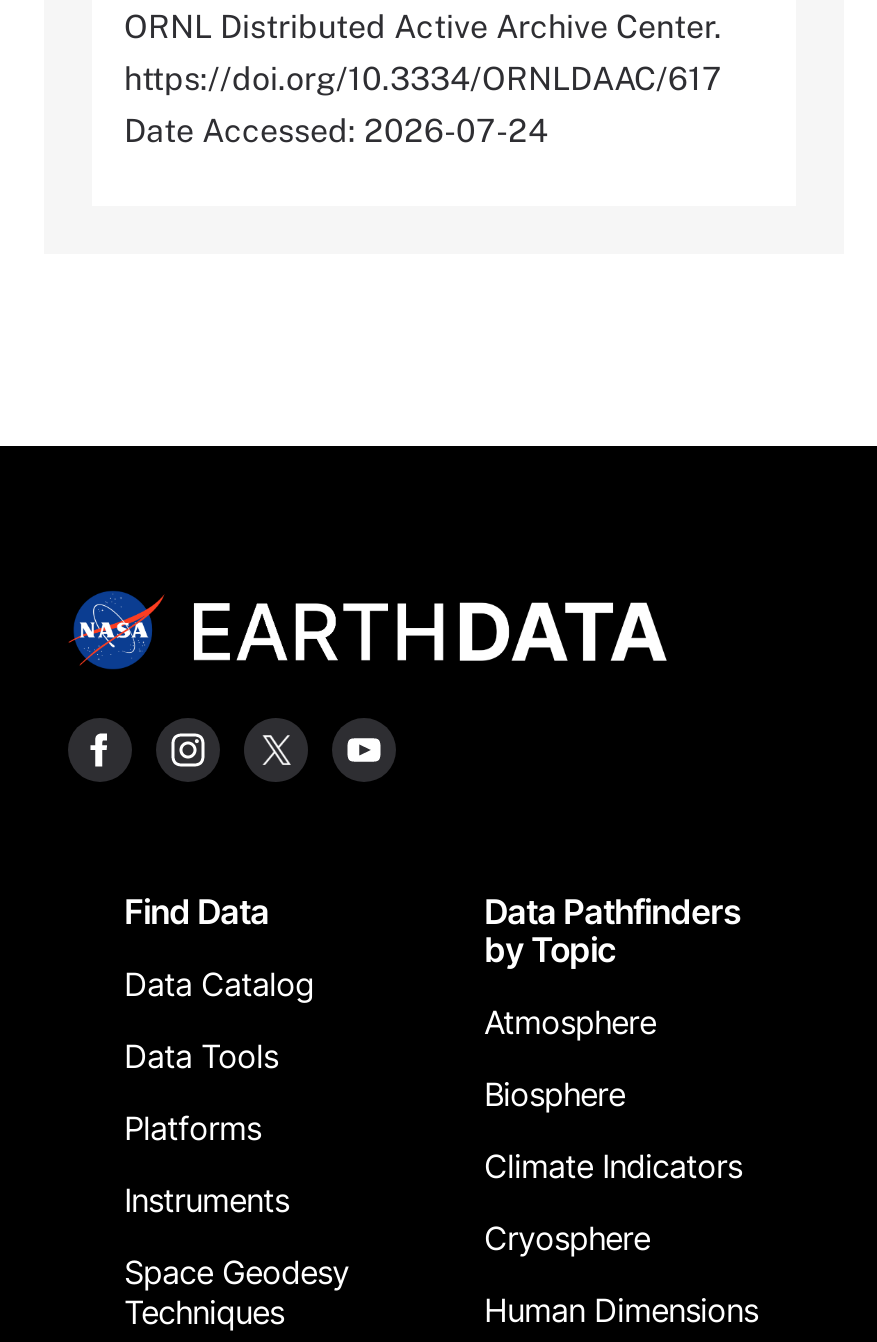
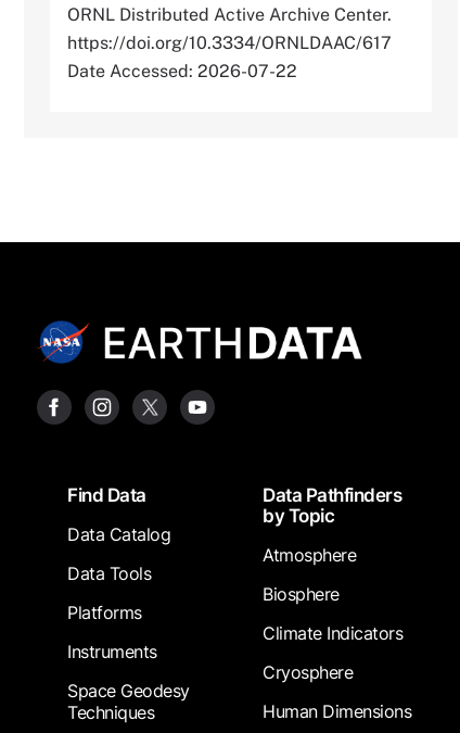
[124,112,548,150] Date Accessed: 2026-07-24 -> [67,61,297,81] Date Accessed: 2026-07-22

